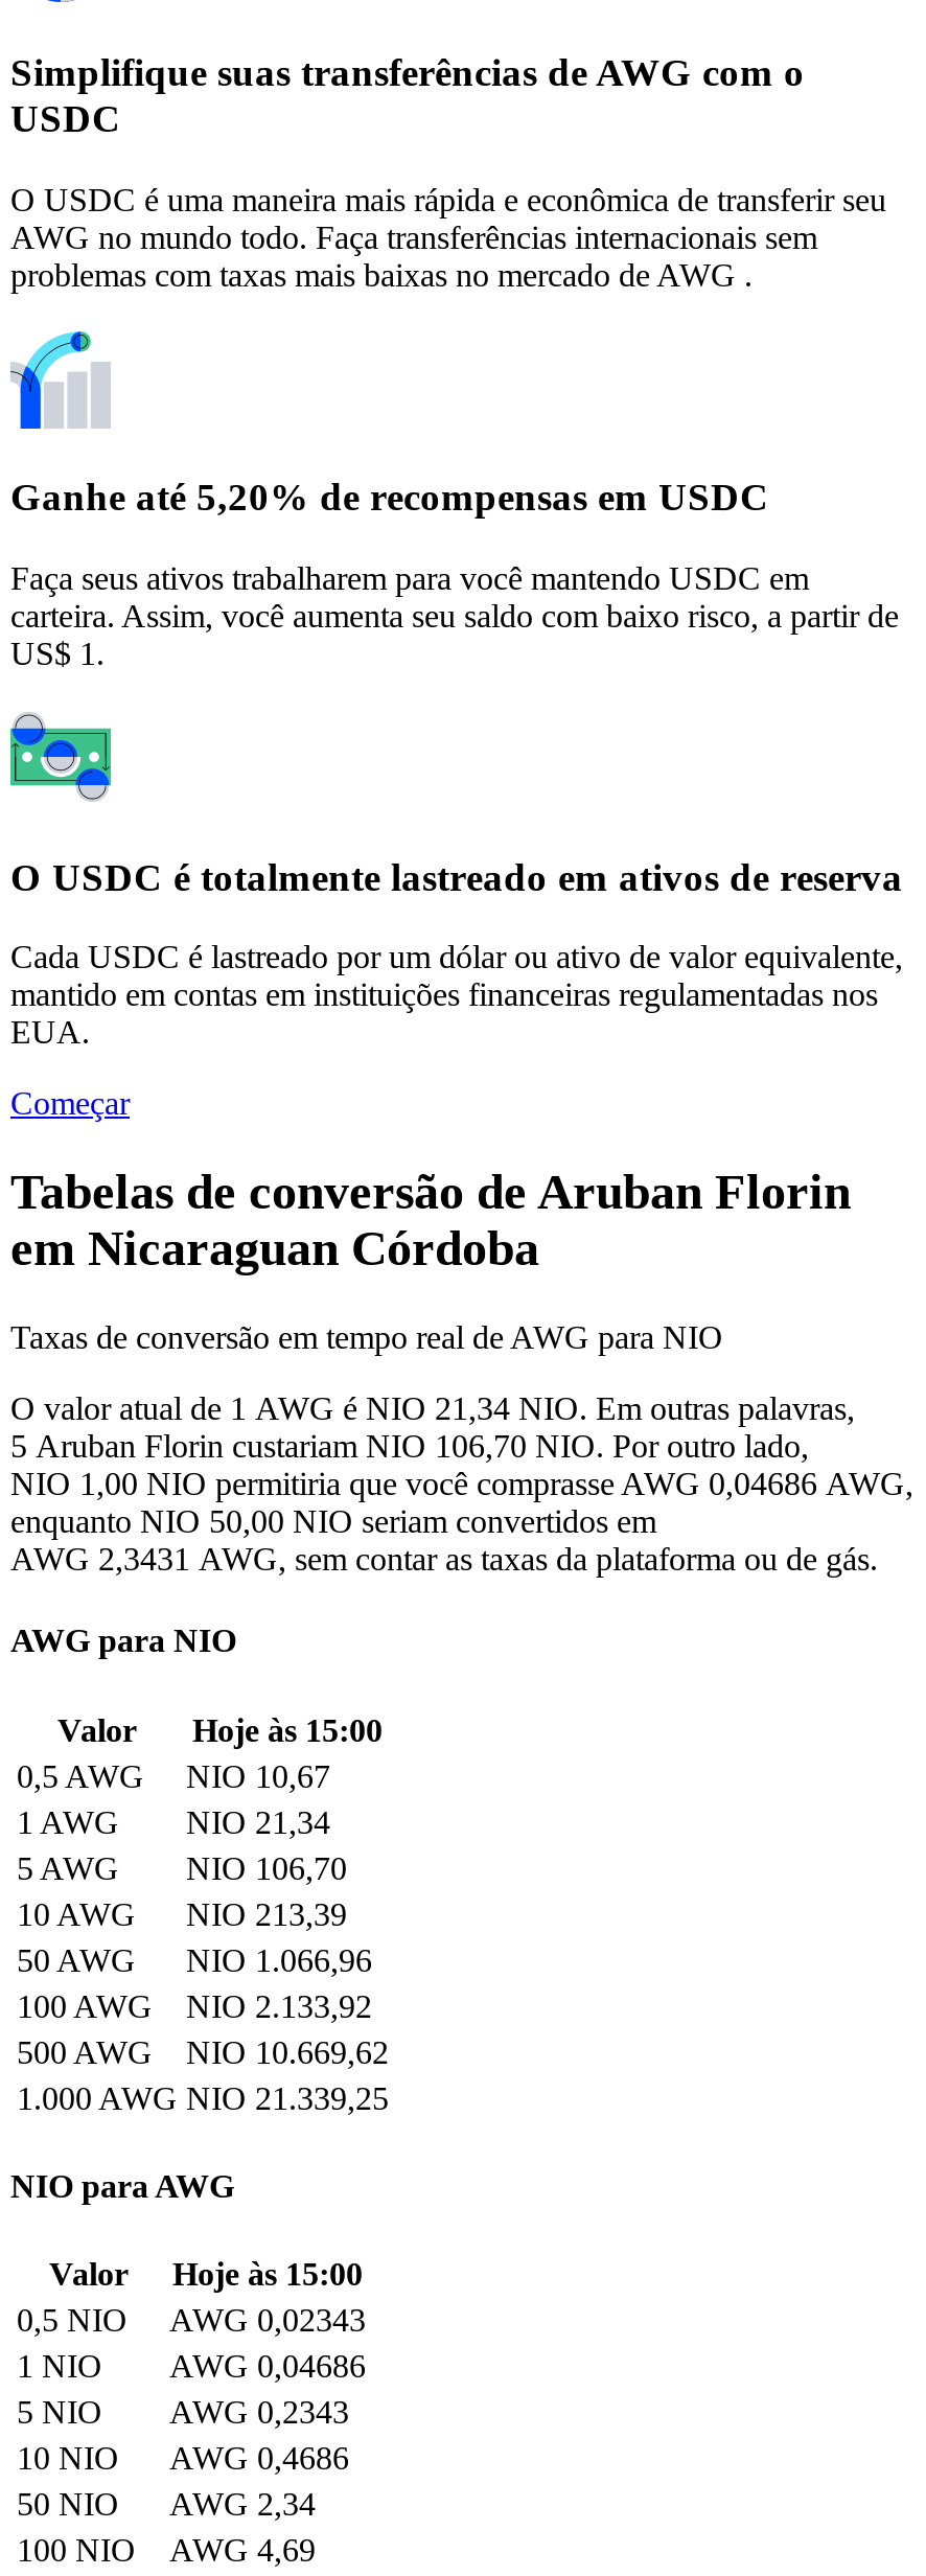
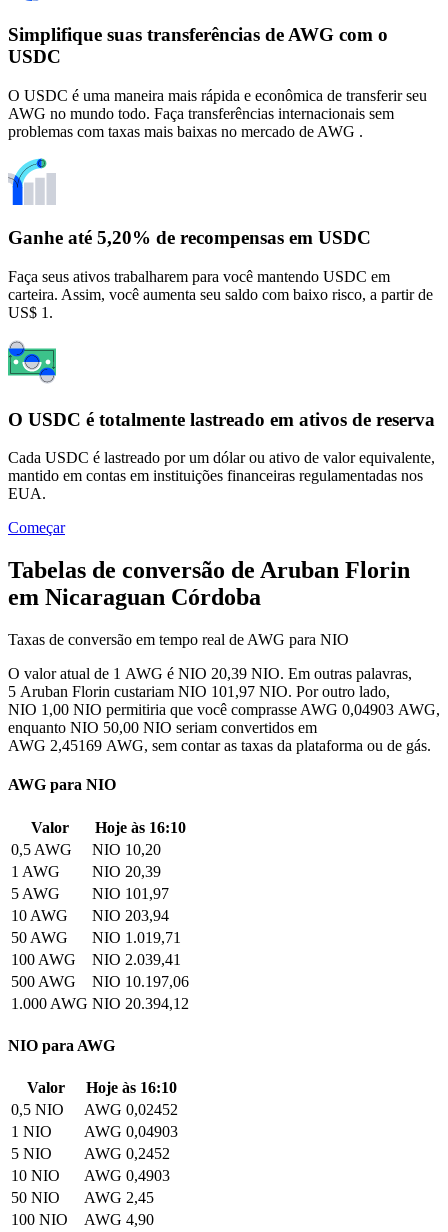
[10,1391,855,1426] O valor atual de 1 AWG é NIO 21,34 NIO. Em outras palavras, -> [8,665,412,682] O valor atual de 1 AWG é NIO 20,39 NIO. Em outras palavras,
[10,1429,809,1464] 5 Aruban Florin custariam NIO 106,70 NIO. Por outro lado, -> [8,683,390,700] 5 Aruban Florin custariam NIO 101,97 NIO. Por outro lado,
[10,1466,913,1502] NIO 1,00 NIO permitiria que você comprasse AWG 0,04686 AWG, -> [8,701,440,718] NIO 1,00 NIO permitiria que você comprasse AWG 0,04903 AWG,
[10,1541,878,1577] AWG 2,3431 AWG, sem contar as taxas da plataforma ou de gás. -> [8,737,431,754] AWG 2,45169 AWG, sem contar as taxas da plataforma ou de gás.
[57,1712,383,1747] Valor Hoje às 15:00 -> [30,819,186,836] Valor Hoje às 16:10
[17,1758,330,1793] 0,5 AWG NIO 10,67 -> [11,841,161,858] 0,5 AWG NIO 10,20
[17,1804,330,1839] 1 AWG NIO 21,34 -> [11,863,161,880] 1 AWG NIO 20,39
[17,1850,347,1885] 5 AWG NIO 106,70 -> [11,885,169,902] 5 AWG NIO 101,97
[17,1896,347,1931] 10 AWG NIO 213,39 -> [11,907,169,924] 10 AWG NIO 203,94
[17,1942,372,1977] 50 AWG NIO 1.066,96 -> [11,929,181,946] 50 AWG NIO 1.019,71
[17,1988,372,2023] 100 AWG NIO 2.133,92 -> [11,951,181,968] 100 AWG NIO 2.039,41
[17,2034,389,2069] 500 AWG NIO 10.669,62 -> [11,973,189,990] 500 AWG NIO 10.197,06
[17,2080,389,2115] 1.000 AWG NIO 21.339,25 -> [11,995,189,1012] 1.000 AWG NIO 20.394,12
[49,2257,363,2292] Valor Hoje às 15:00 -> [26,1079,176,1096] Valor Hoje às 16:10
[17,2303,366,2338] 0,5 NIO AWG 0,02343 -> [11,1101,178,1118] 0,5 NIO AWG 0,02452
[17,2349,366,2384] 1 NIO AWG 0,04686 -> [11,1123,178,1140] 1 NIO AWG 0,04903
[17,2395,349,2430] 5 NIO AWG 0,2343 -> [11,1145,170,1162] 5 NIO AWG 0,2452
[17,2441,349,2476] 10 NIO AWG 0,4686 -> [11,1167,170,1184] 10 NIO AWG 0,4903
[17,2487,316,2522] 50 NIO AWG 2,34 -> [11,1189,154,1206] 50 NIO AWG 2,45
[17,2533,316,2568] 100 NIO AWG 4,69 -> [11,1211,154,1228] 100 NIO AWG 4,90

